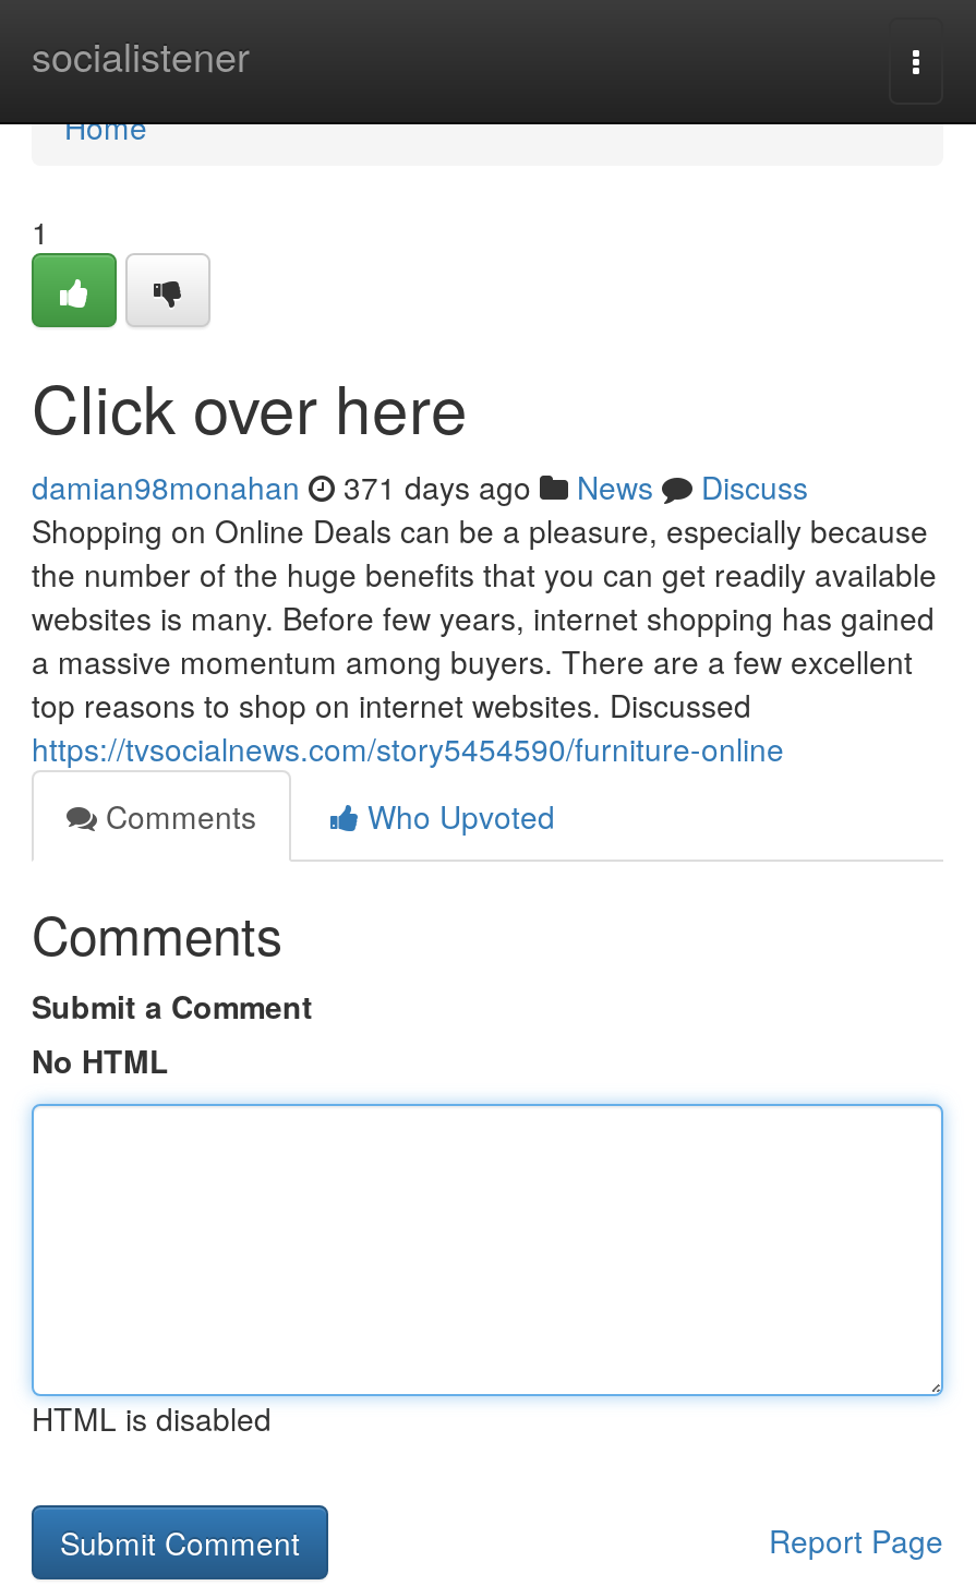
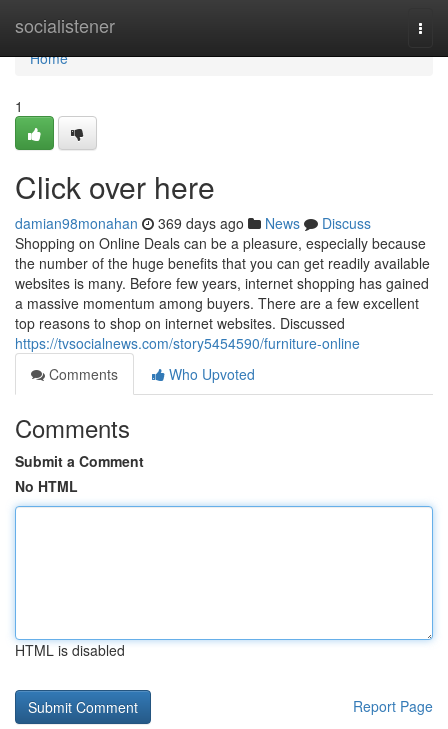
[32,465,808,508] damian98monahan 371 days ago News Discuss -> [15,213,371,233] damian98monahan 369 days ago News Discuss

